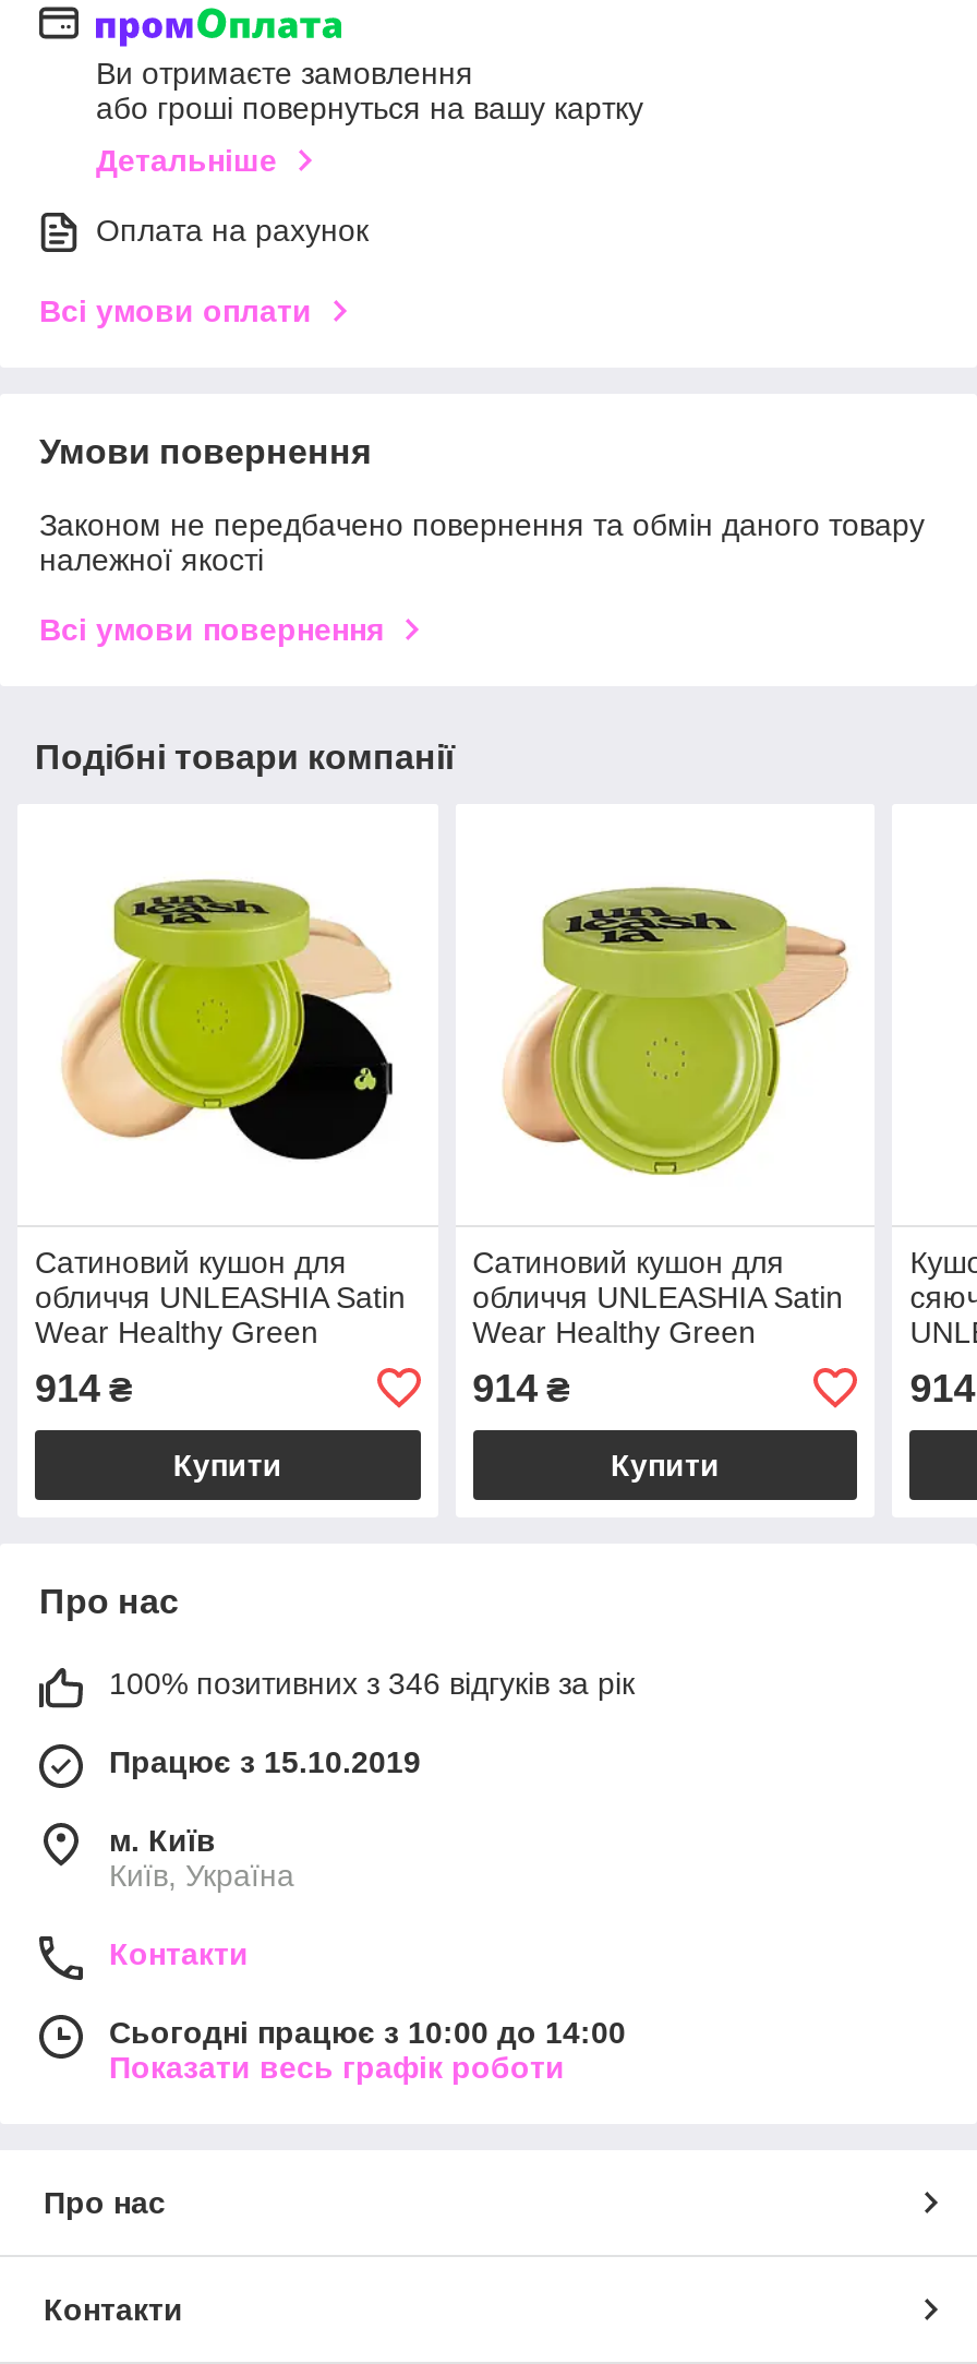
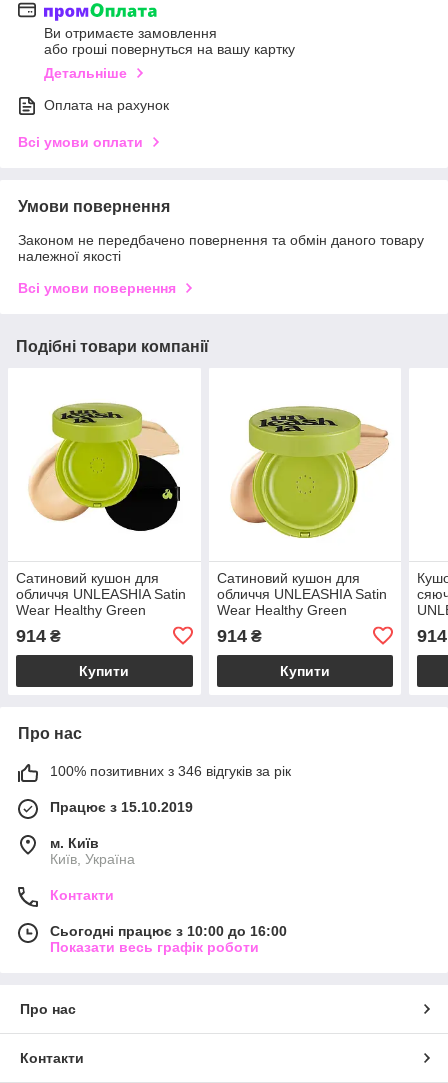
[109,2014,626,2049] Сьогодні працює з 10:00 до 14:00 -> [50,923,287,939] Сьогодні працює з 10:00 до 16:00

